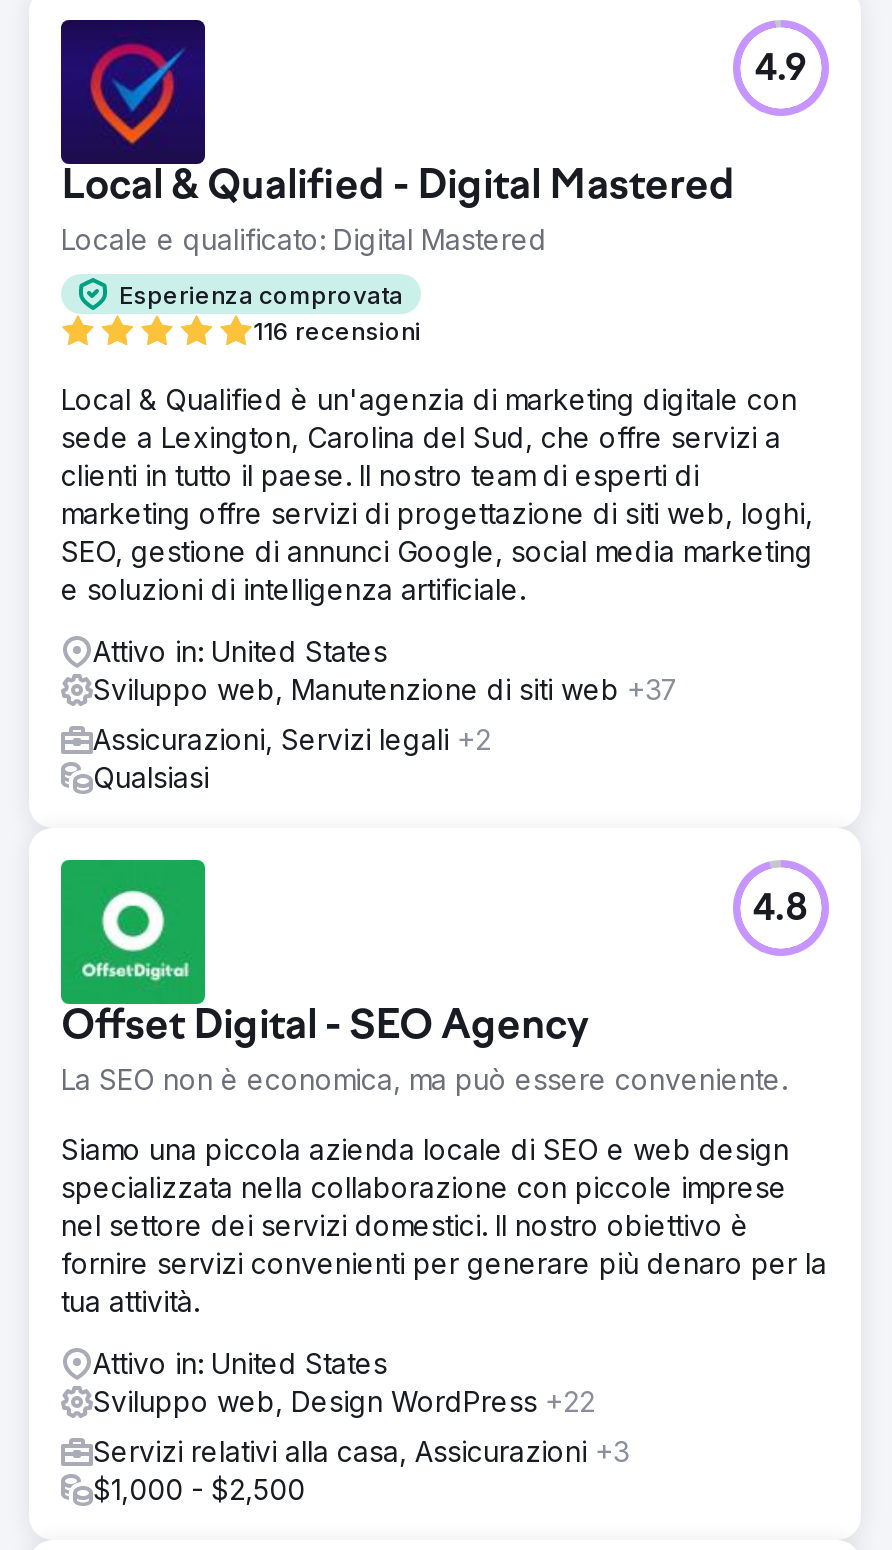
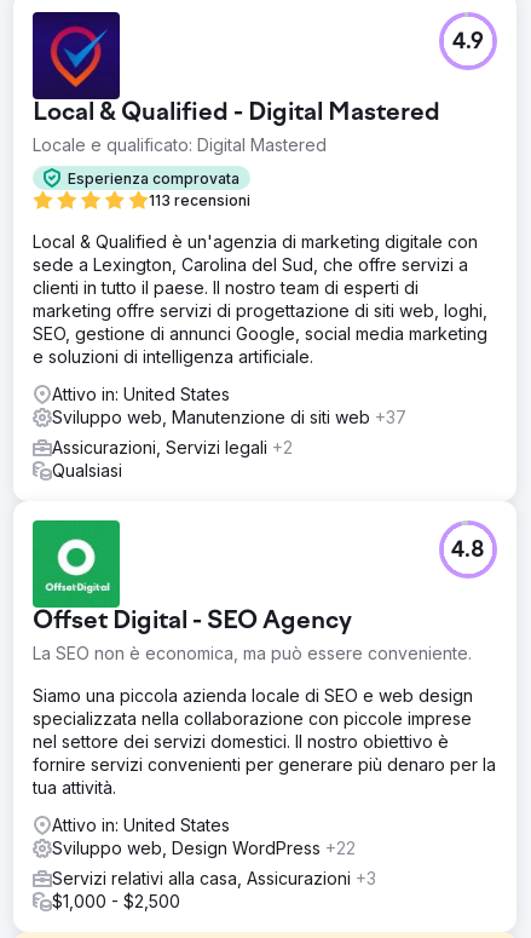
[253,316,421,346] 116 recensioni -> [149,191,250,209] 113 recensioni

